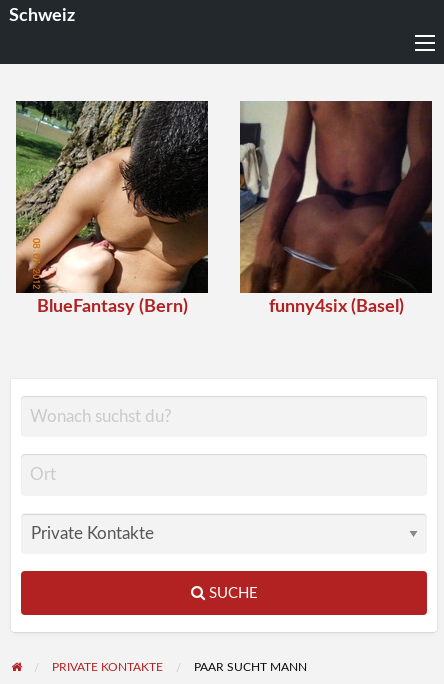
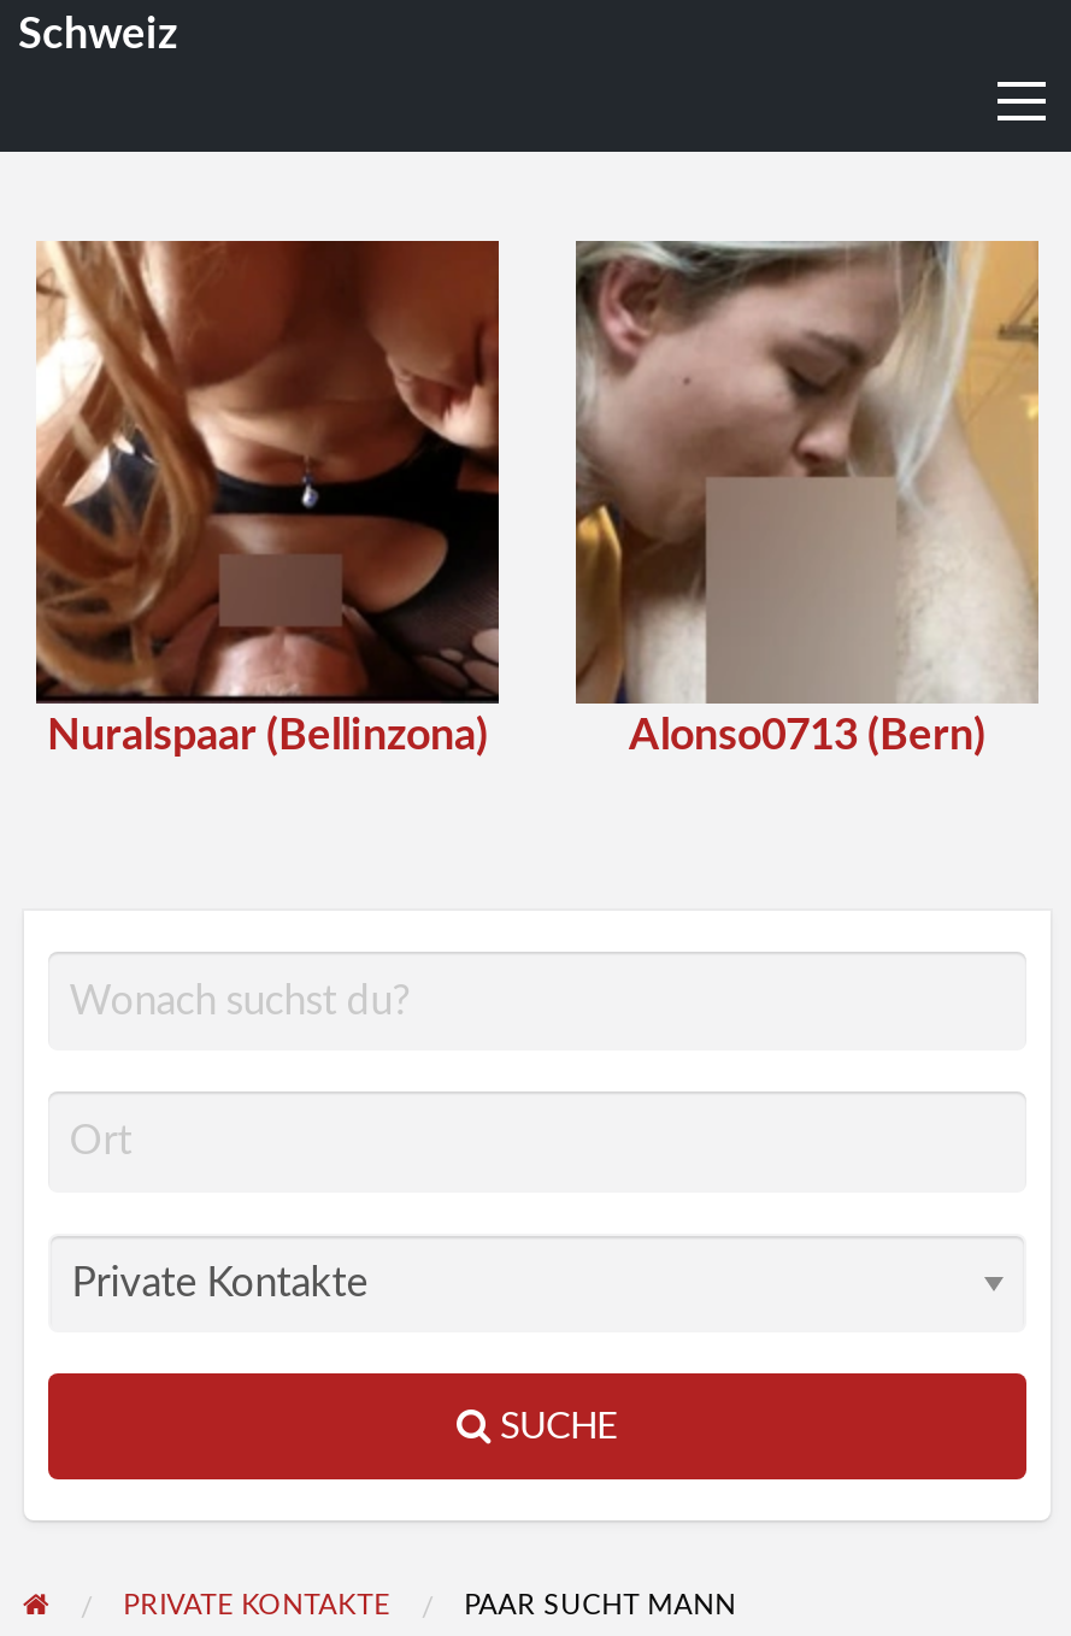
[15,100,403,316] [image] | BlueFantasy (Bern) | funny4six (Basel) -> [36,239,985,759] [image] | Nuralspaar (Bellinzona) | Alonso0713 (Bern)
[240,100,433,294] [image] -> [576,239,1041,704] [image]

